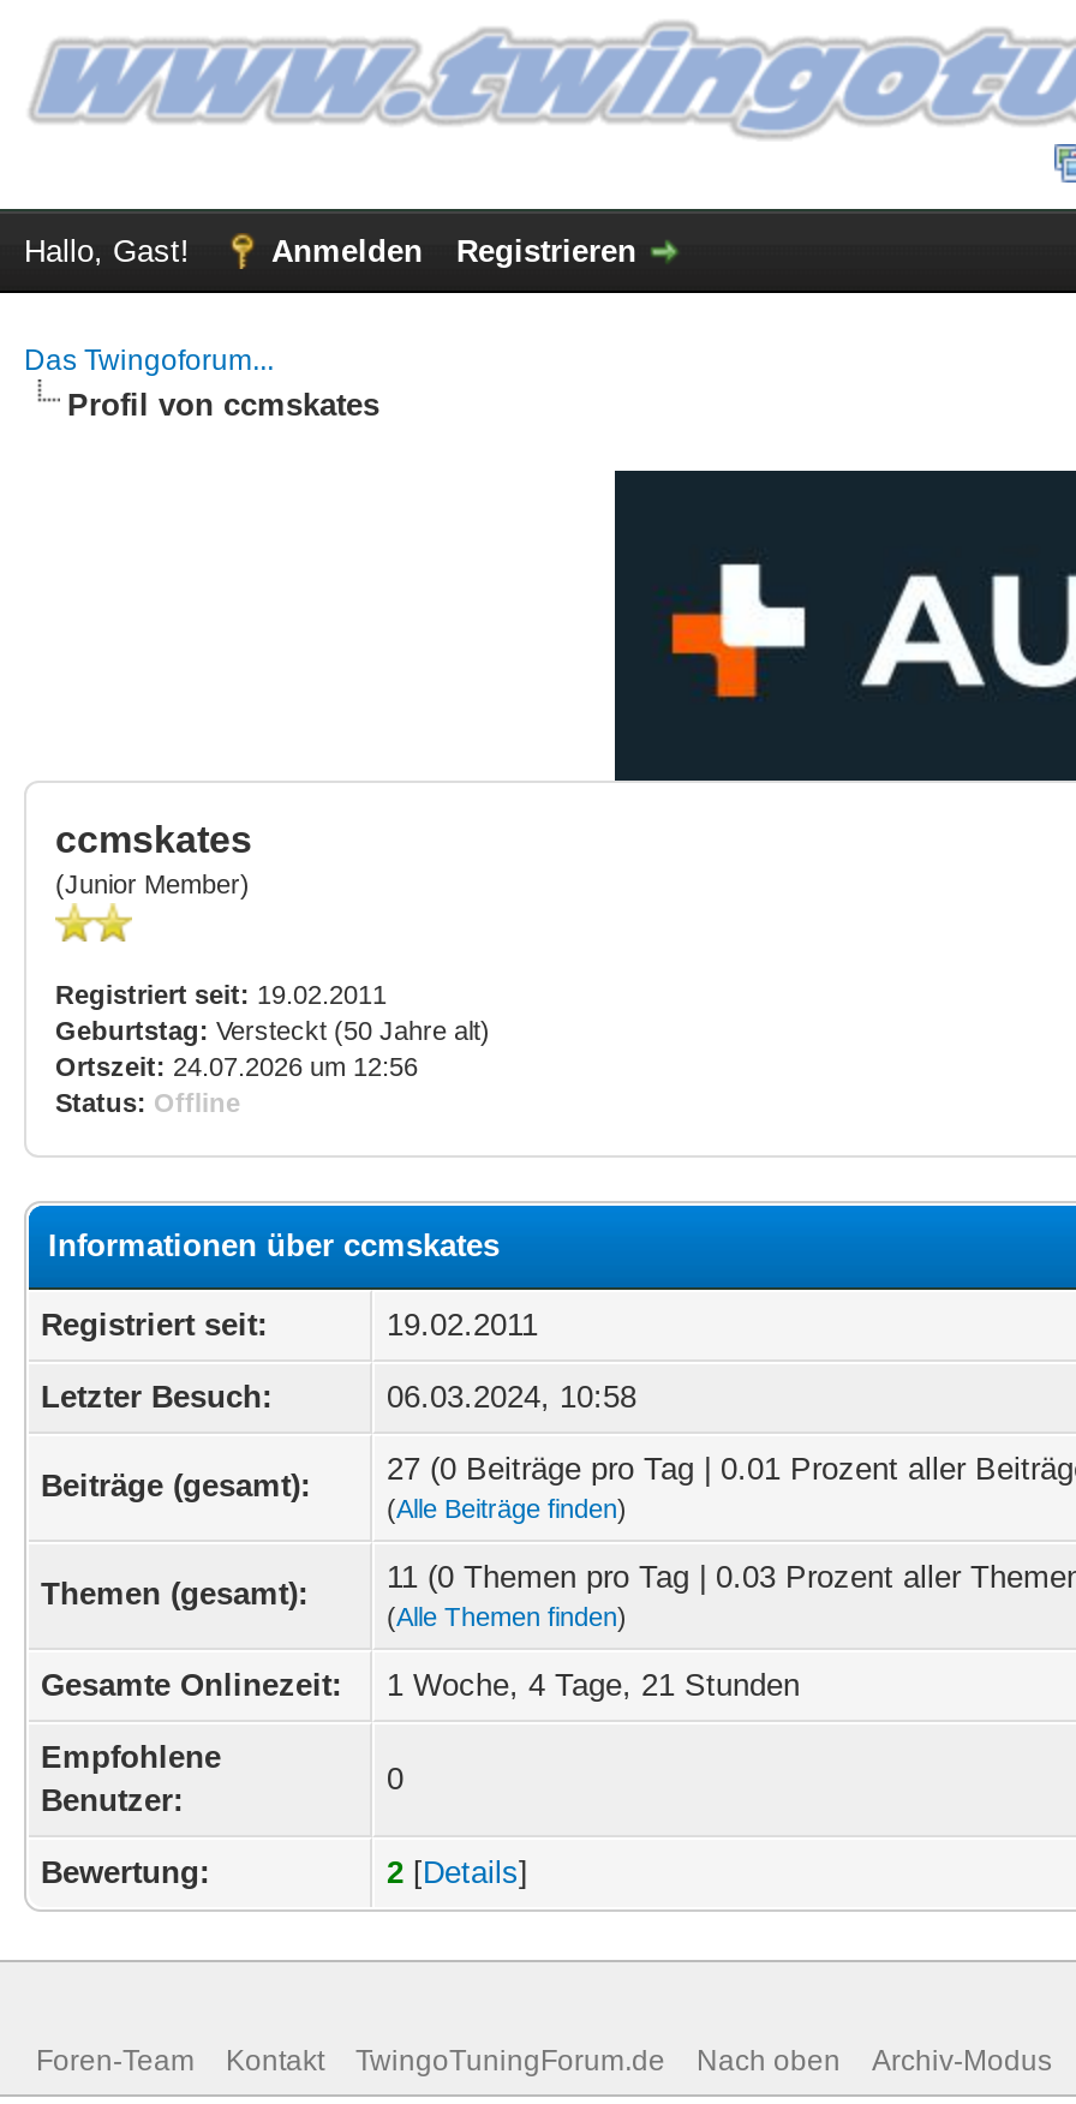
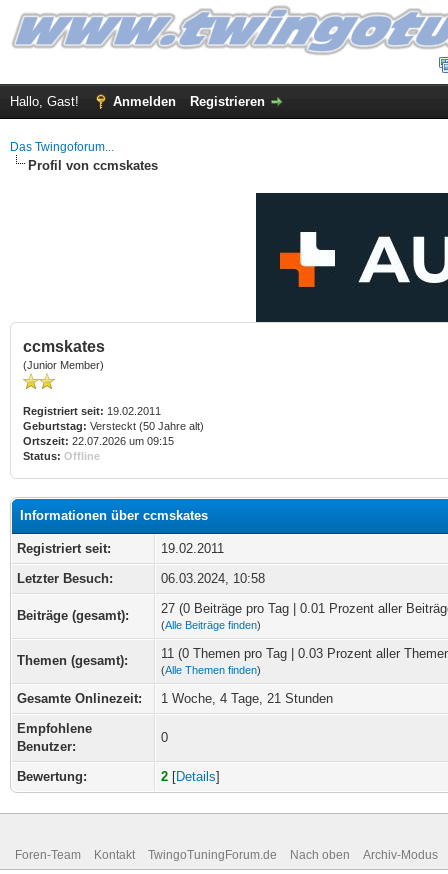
[55,1052,418,1081] Ortszeit: 24.07.2026 um 12:56 -> [23,435,174,447] Ortszeit: 22.07.2026 um 09:15

